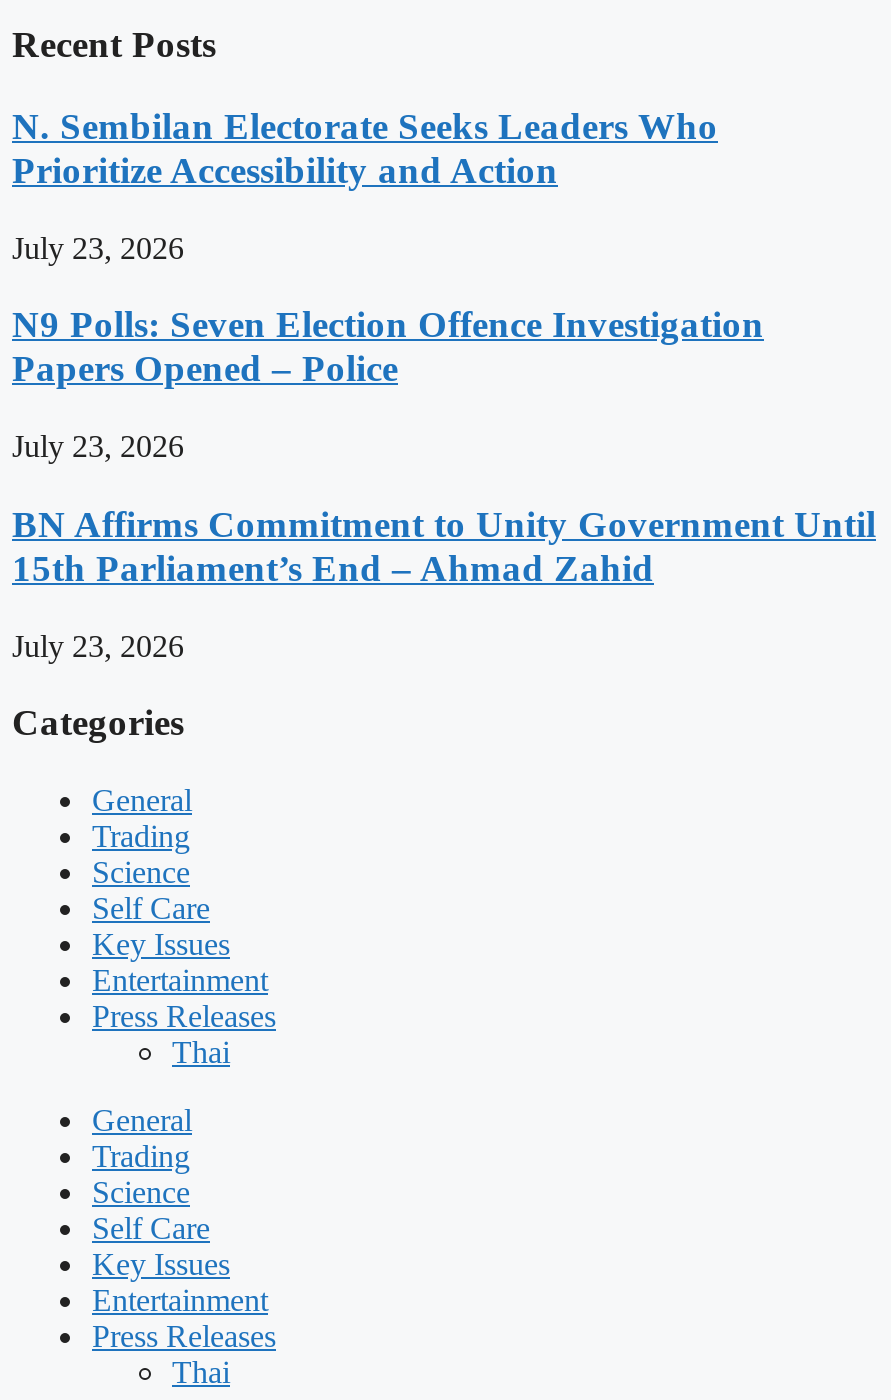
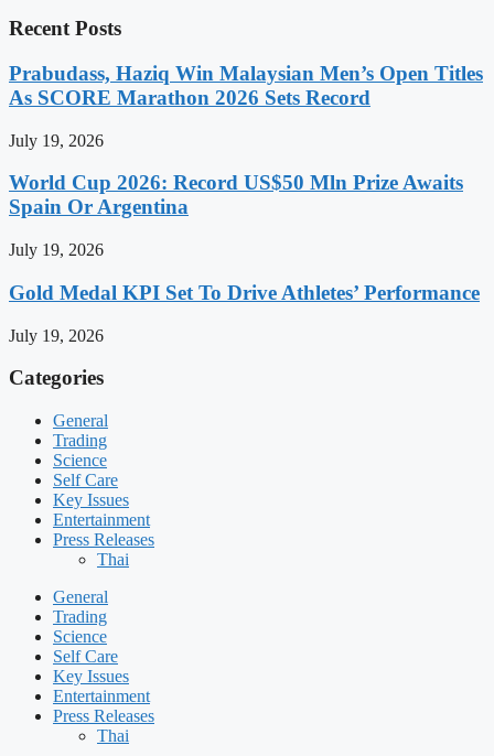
[12,105,718,191] N. Sembilan Electorate Seeks Leaders Who | Prioritize Accessibility and Action -> [9,62,483,109] Prabudass, Haziq Win Malaysian Men’s Open Titles | As SCORE Marathon 2026 Sets Record
[12,230,184,264] July 23, 2026 -> [9,131,104,149] July 19, 2026
[12,304,764,390] N9 Polls: Seven Election Offence Investigation | Papers Opened – Police -> [9,171,463,219] World Cup 2026: Record US$50 Mln Prize Awaits | Spain Or Argentina
[12,429,184,463] July 23, 2026 -> [9,240,104,259] July 19, 2026
[12,503,876,589] BN Affirms Commitment to Unity Government Until | 15th Parliament’s End – Ahmad Zahid -> [9,281,480,304] Gold Medal KPI Set To Drive Athletes’ Performance
[12,628,184,662] July 23, 2026 -> [9,326,104,344] July 19, 2026

